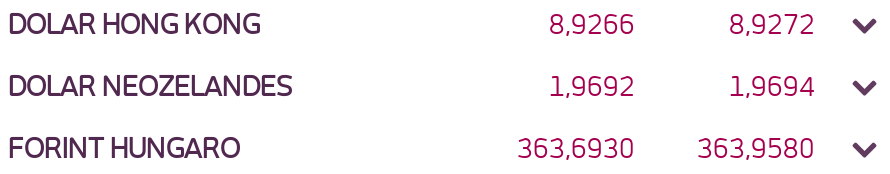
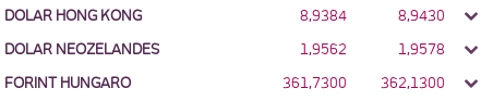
[549,14,635,40] 8,9266 -> [299,10,346,24] 8,9384
[729,14,815,40] 8,9272 -> [398,10,444,24] 8,9430
[549,76,635,102] 1,9692 -> [299,44,346,58] 1,9562
[729,76,815,102] 1,9694 -> [398,44,444,58] 1,9578
[517,138,635,164] 363,6930 -> [282,77,346,91] 361,7300
[697,138,815,164] 363,9580 -> [380,77,444,91] 362,1300

